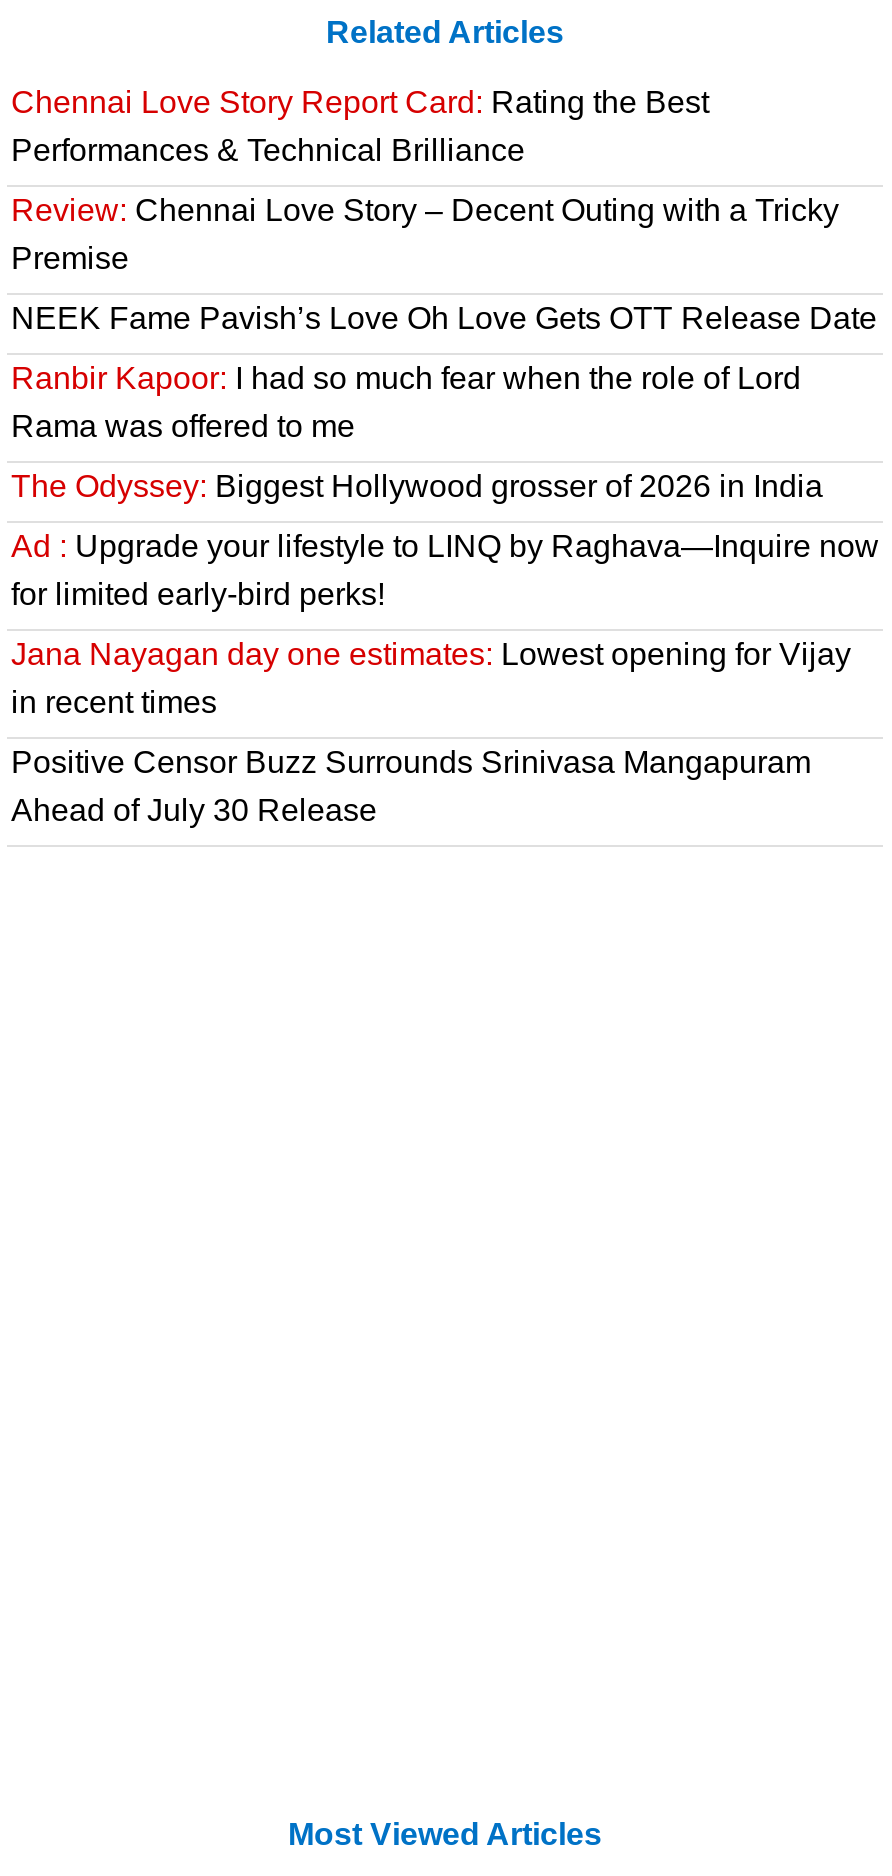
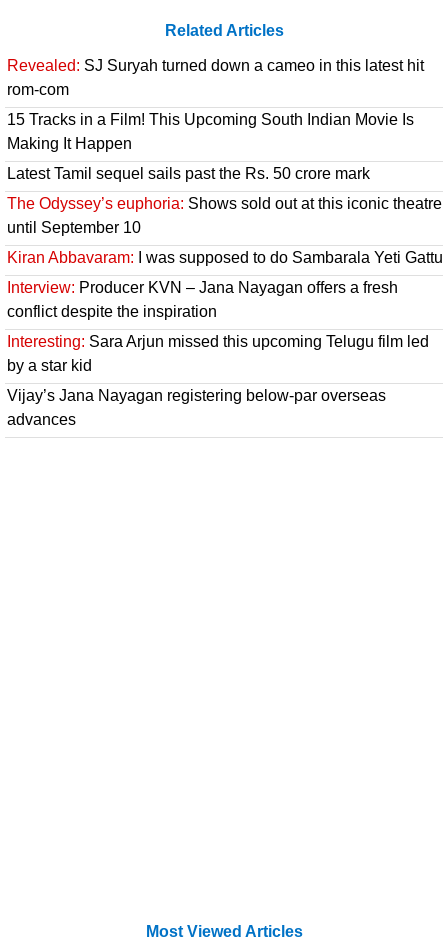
[11,84,709,166] Chennai Love Story Report Card: Rating the Best | Performances & Technical Brilliance -> [7,57,424,98] Revealed: SJ Suryah turned down a cameo in this latest hit | rom-com
[11,192,839,274] Review: Chennai Love Story – Decent Outing with a Tricky | Premise -> [7,111,414,152] 15 Tracks in a Film! This Upcoming South Indian Movie Is | Making It Happen
[11,300,877,334] NEEK Fame Pavish’s Love Oh Love Gets OTT Release Date -> [7,165,370,182] Latest Tamil sequel sails past the Rs. 50 crore mark
[11,360,801,442] Ranbir Kapoor: I had so much fear when the role of Lord | Rama was offered to me -> [7,195,442,236] The Odyssey’s euphoria: Shows sold out at this iconic theatre | until September 10
[11,468,823,502] The Odyssey: Biggest Hollywood grosser of 2026 in India -> [7,249,443,266] Kiran Abbavaram: I was supposed to do Sambarala Yeti Gattu
[11,528,879,610] Ad : Upgrade your lifestyle to LINQ by Raghava—Inquire now | for limited early-bird perks! -> [7,279,398,320] Interview: Producer KVN – Jana Nayagan offers a fresh | conflict despite the inspiration
[11,636,851,718] Jana Nayagan day one estimates: Lowest opening for Vijay | in recent times -> [7,333,429,374] Interesting: Sara Arjun missed this upcoming Telugu film led | by a star kid
[11,744,811,826] Positive Censor Buzz Surrounds Srinivasa Mangapuram | Ahead of July 30 Release -> [7,387,386,428] Vijay’s Jana Nayagan registering below-par overseas | advances

